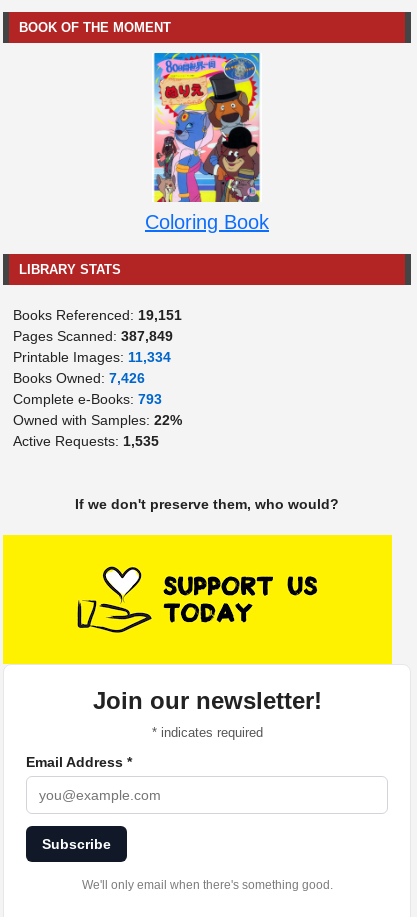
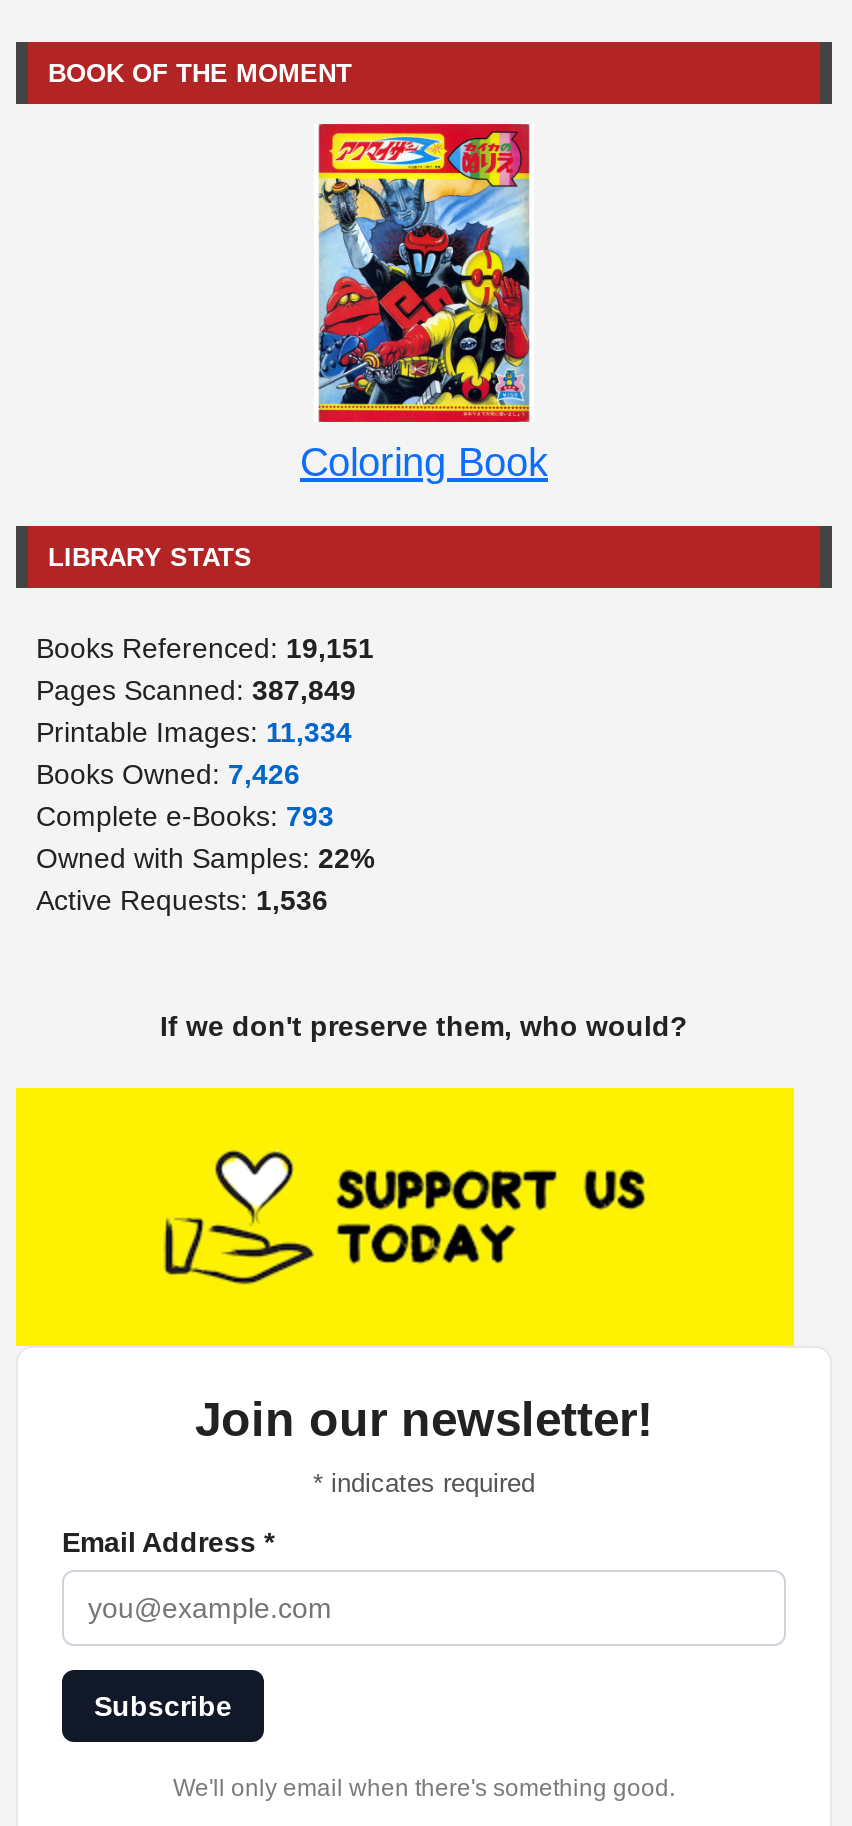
[153,52,261,203] [image] -> [316,122,532,424] [image]
[13,433,159,449] Active Requests: 1,535 -> [36,884,328,916] Active Requests: 1,536

